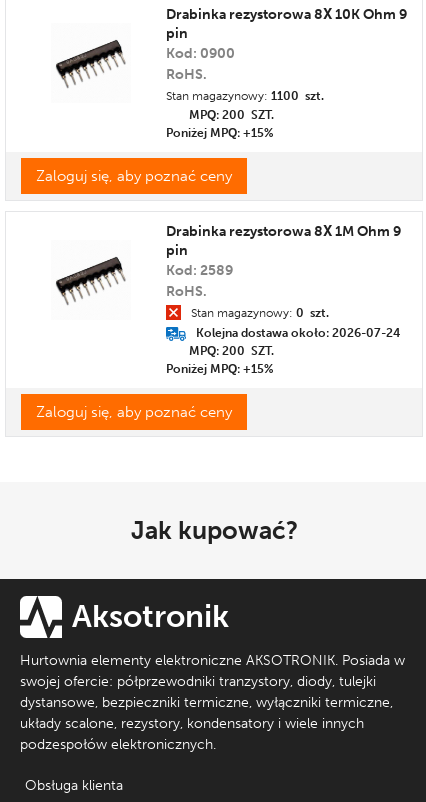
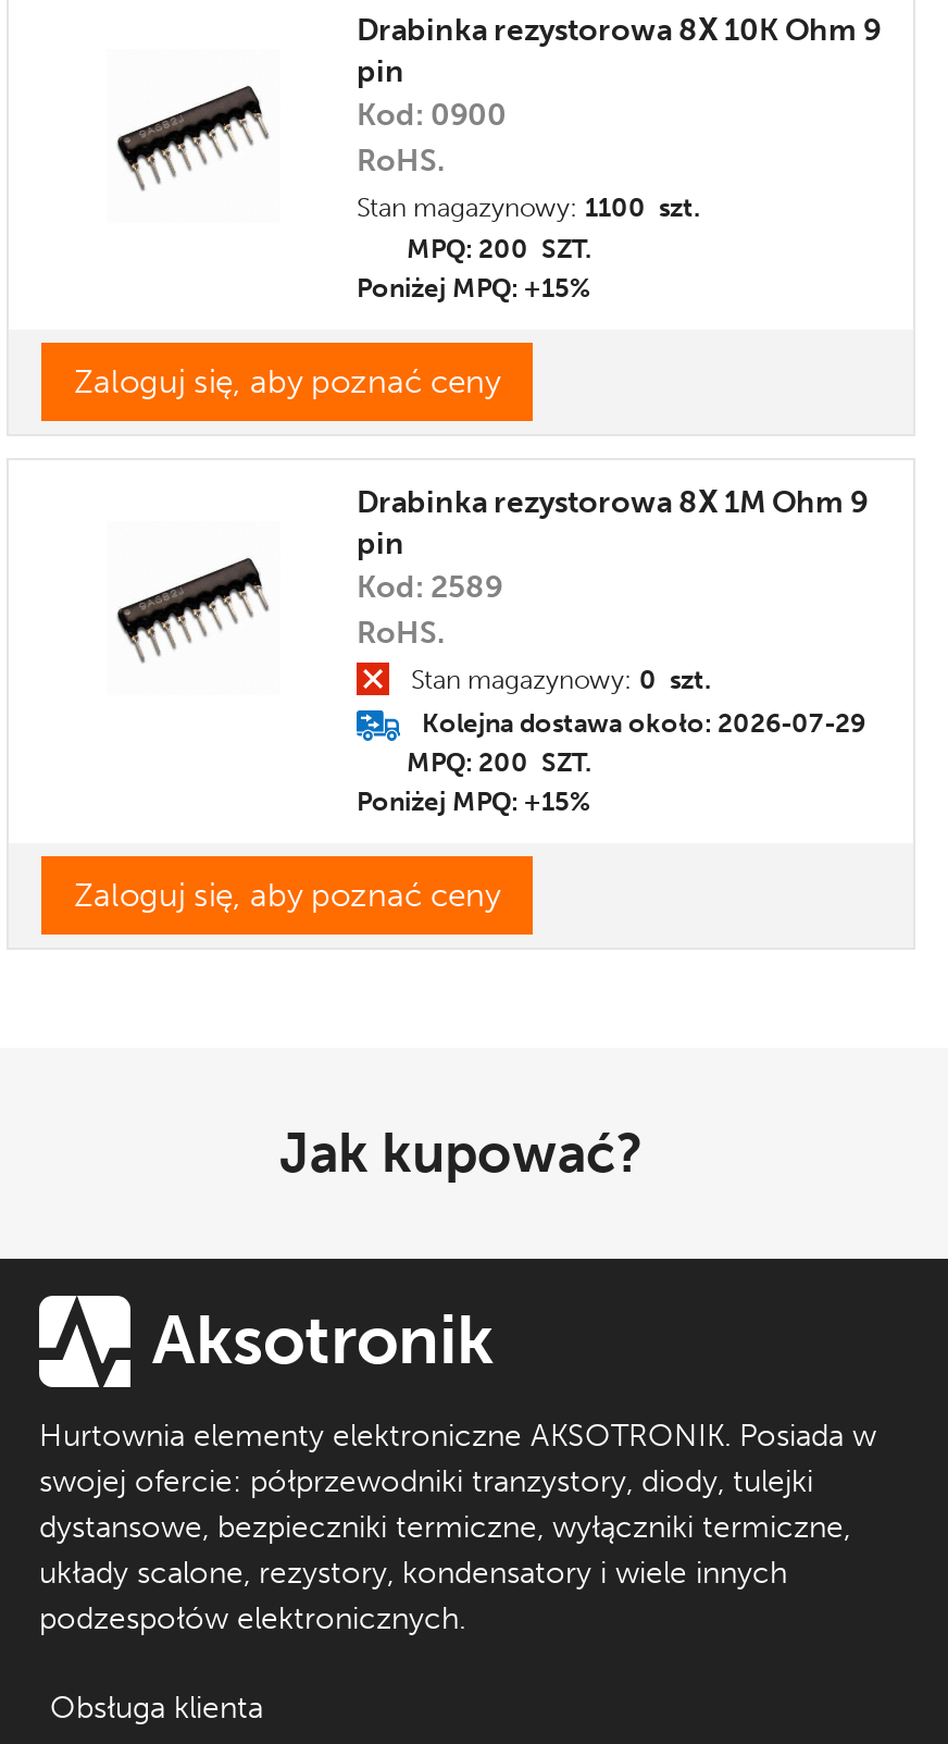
[196,326,400,340] Kolejna dostawa około: 2026-07-24 -> [422,708,865,739] Kolejna dostawa około: 2026-07-29

